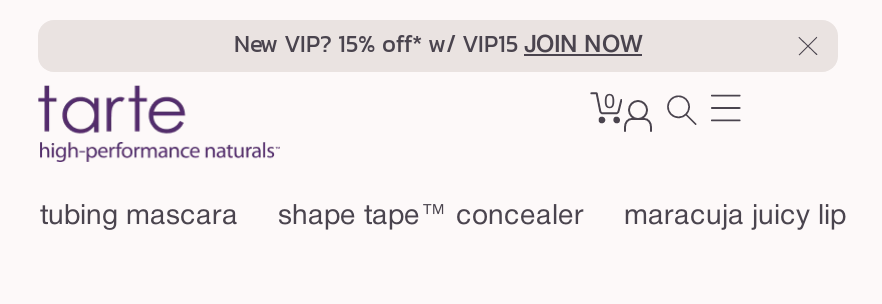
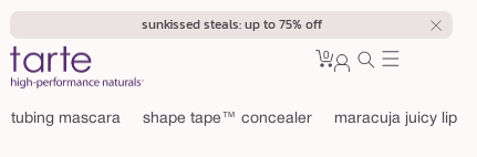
[234,26,642,62] New VIP? 15% off* w/ VIP15 JOIN NOW -> [141,14,322,34] sunkissed steals: up to 75% off

